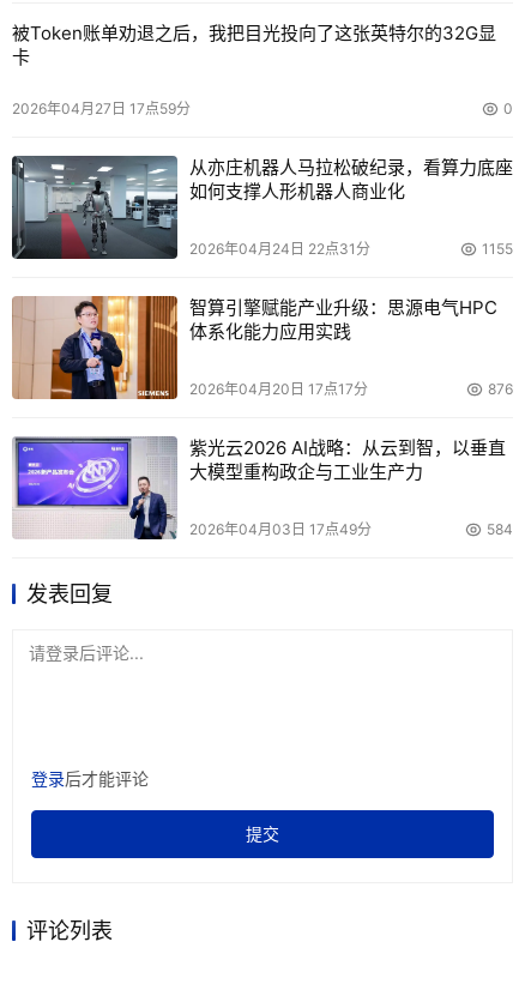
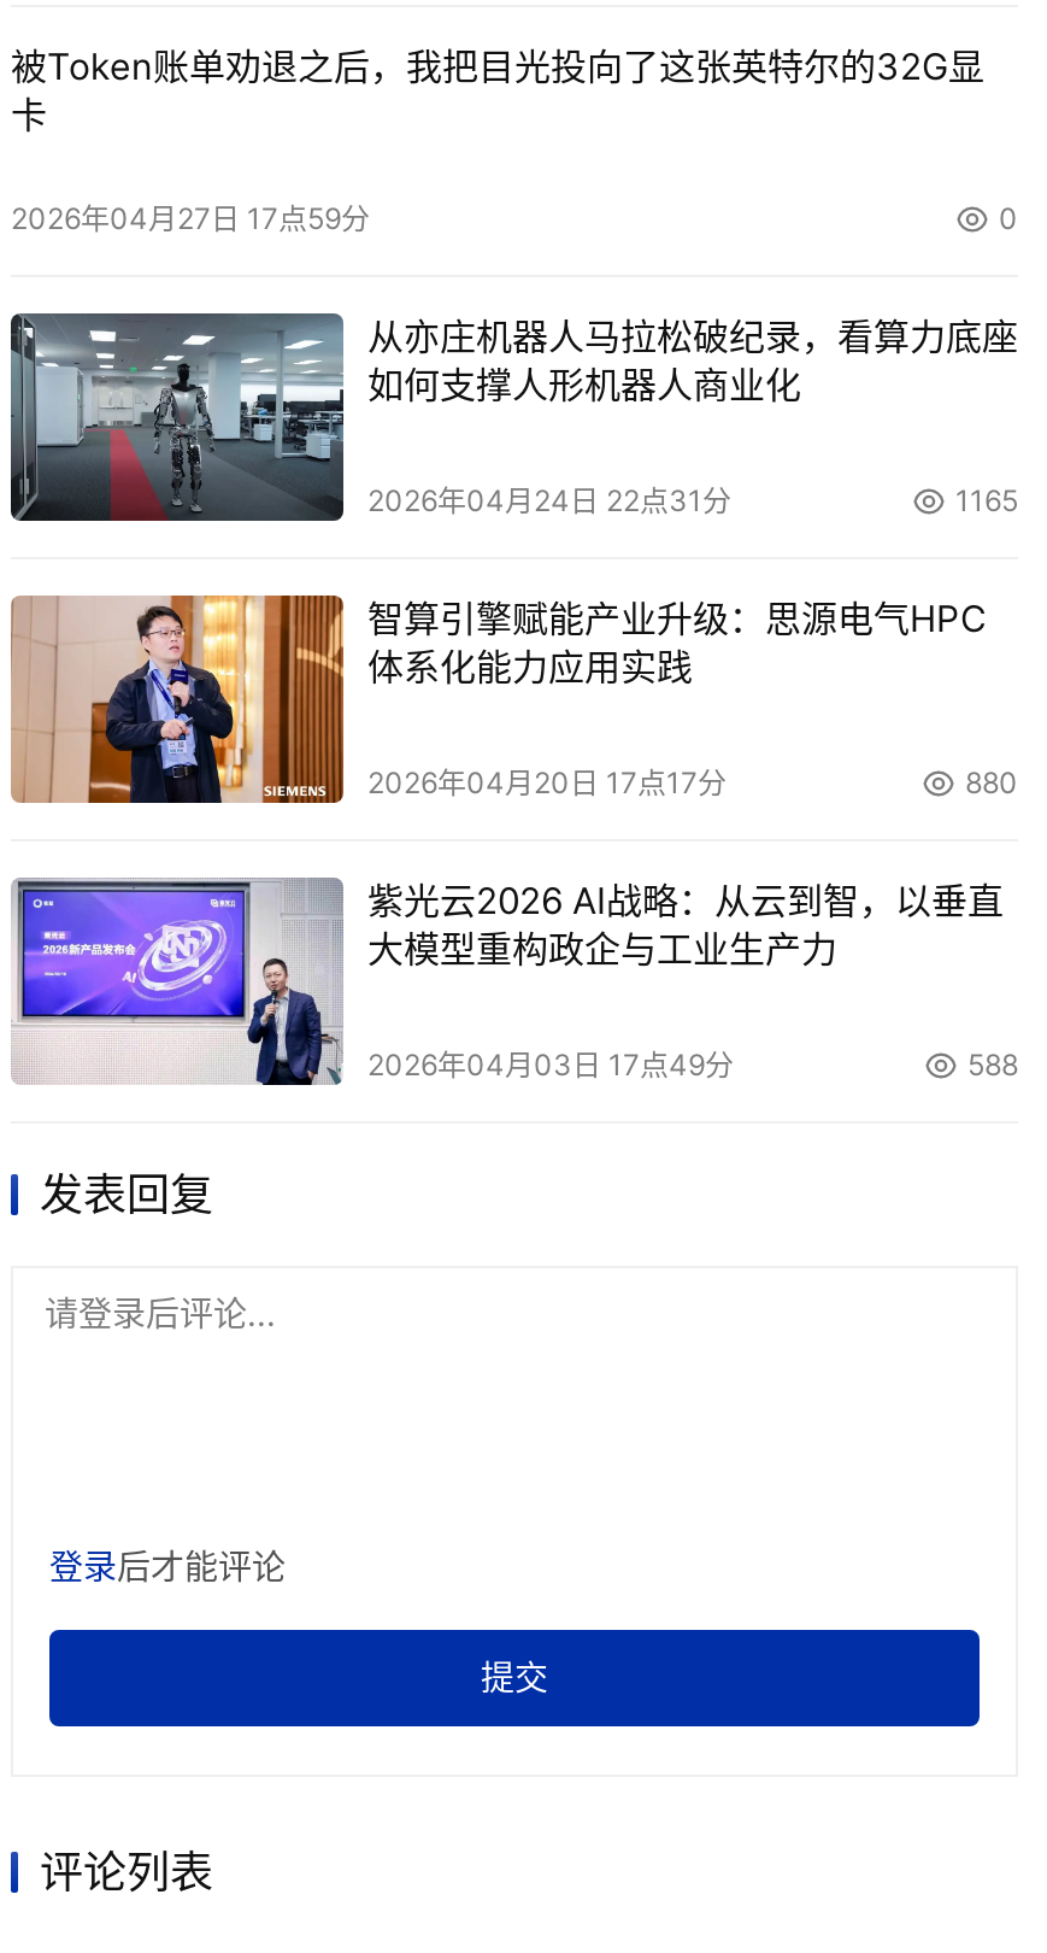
[482,239,513,257] 1155 -> [955,482,1018,518] 1165
[488,380,513,398] 876 -> [965,764,1018,800] 880
[487,520,513,538] 584 -> [967,1047,1018,1083] 588

